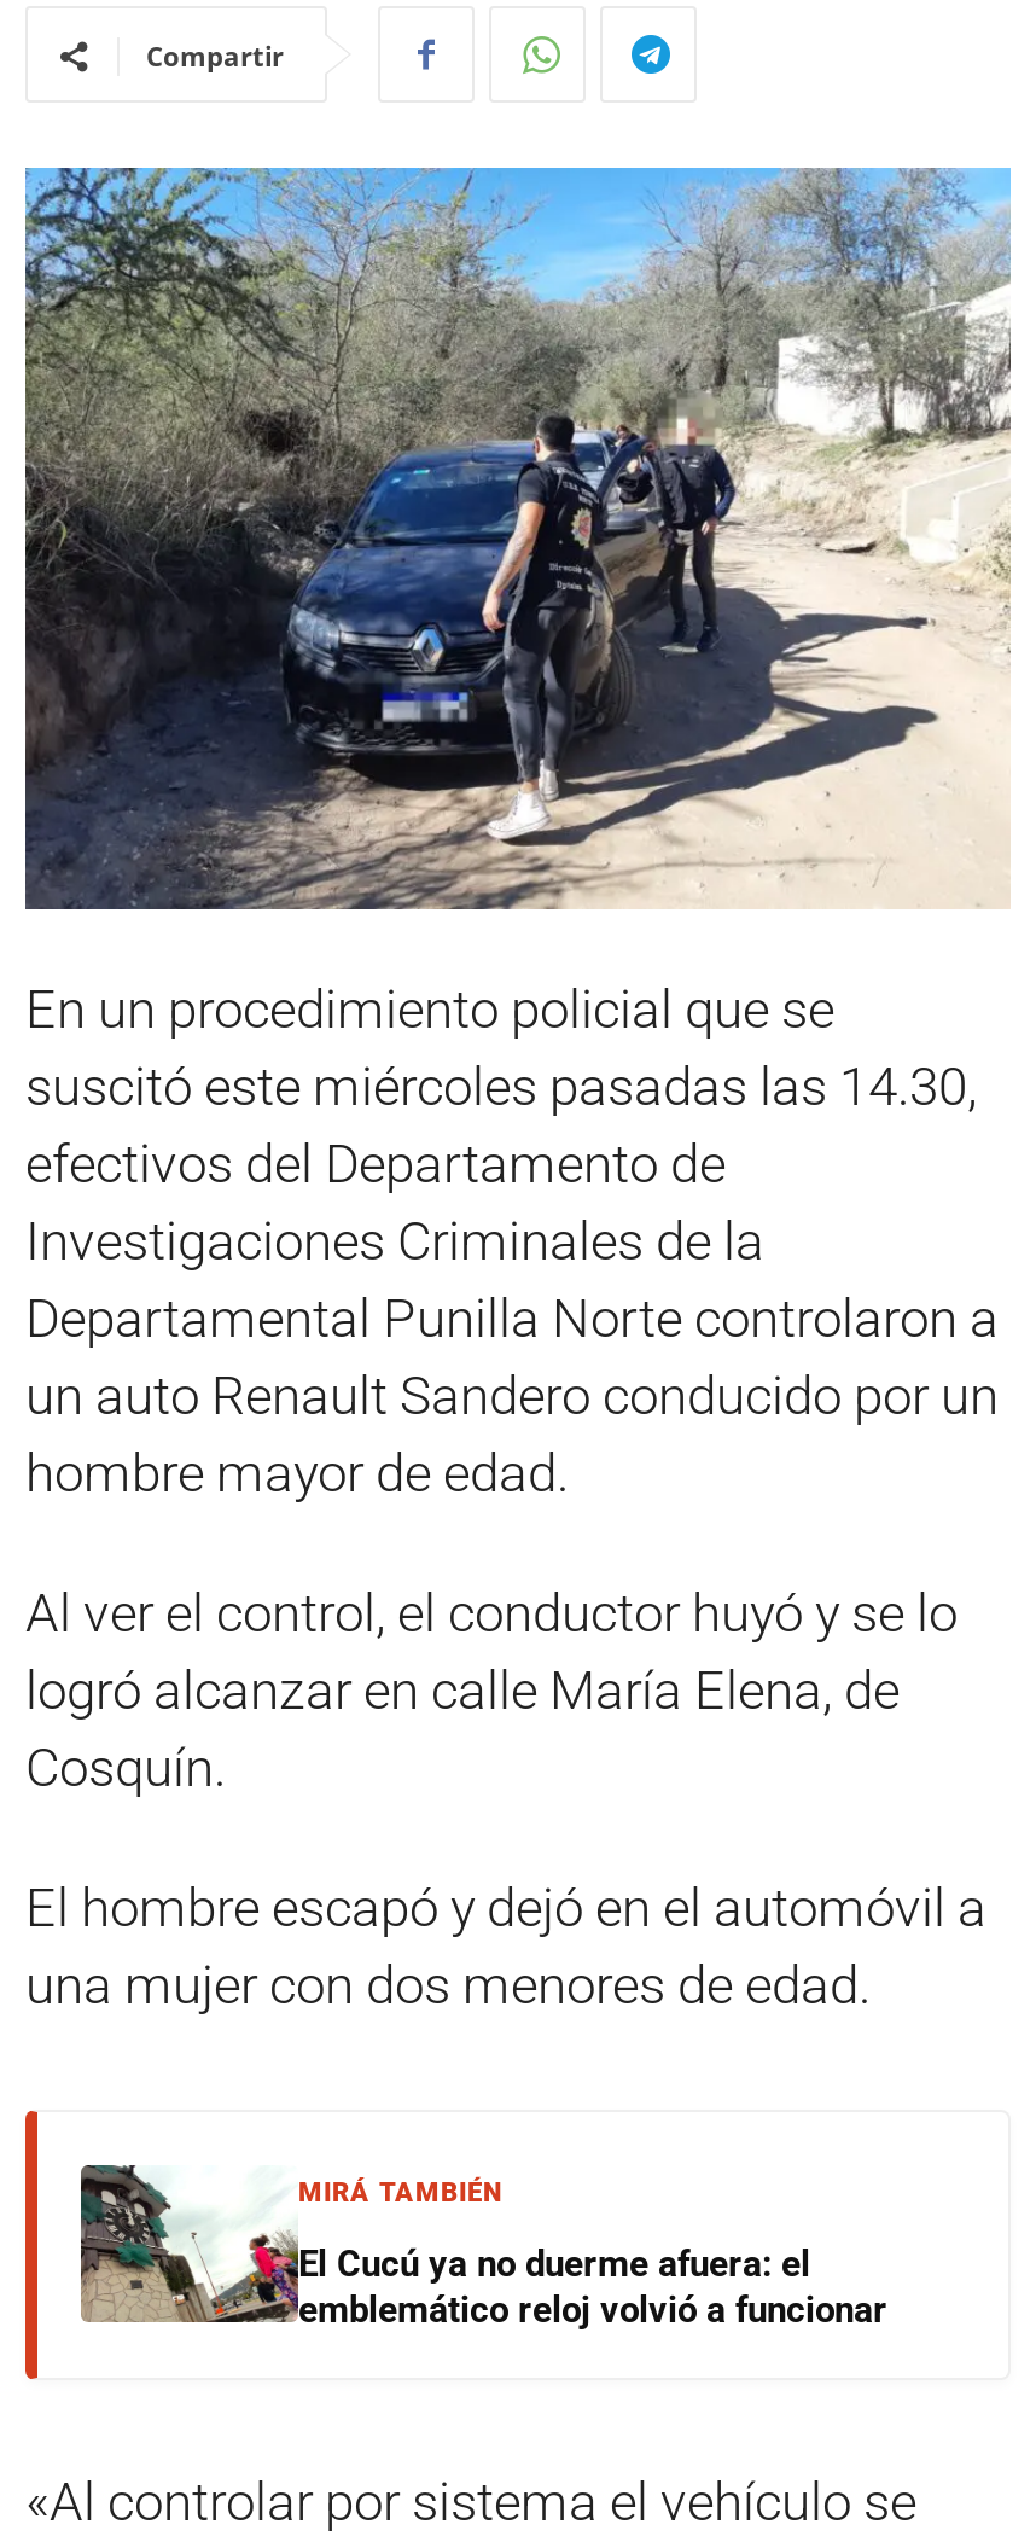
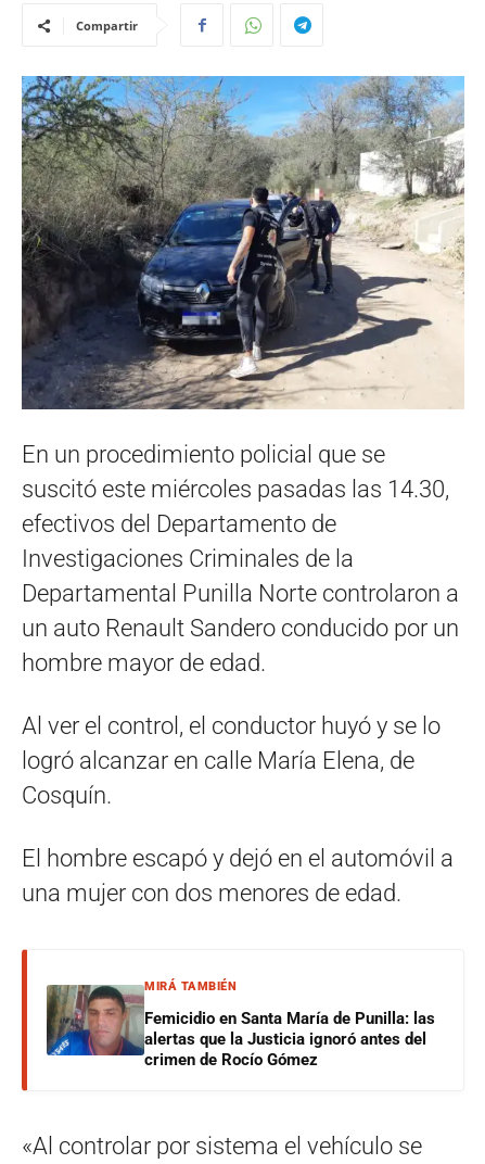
[78,2163,887,2331] [image] | El Cucú ya no duerme afuera: el | emblemático reloj volvió a funcionar -> [46,974,435,1069] [image] | Femicidio en Santa María de Punilla: las | alertas que la Justicia ignoró antes del | crimen de Rocío Gómez

